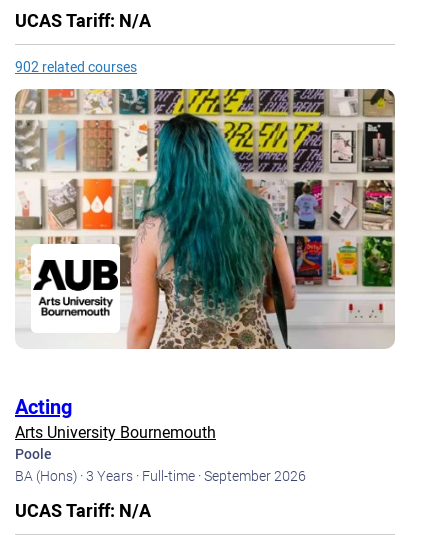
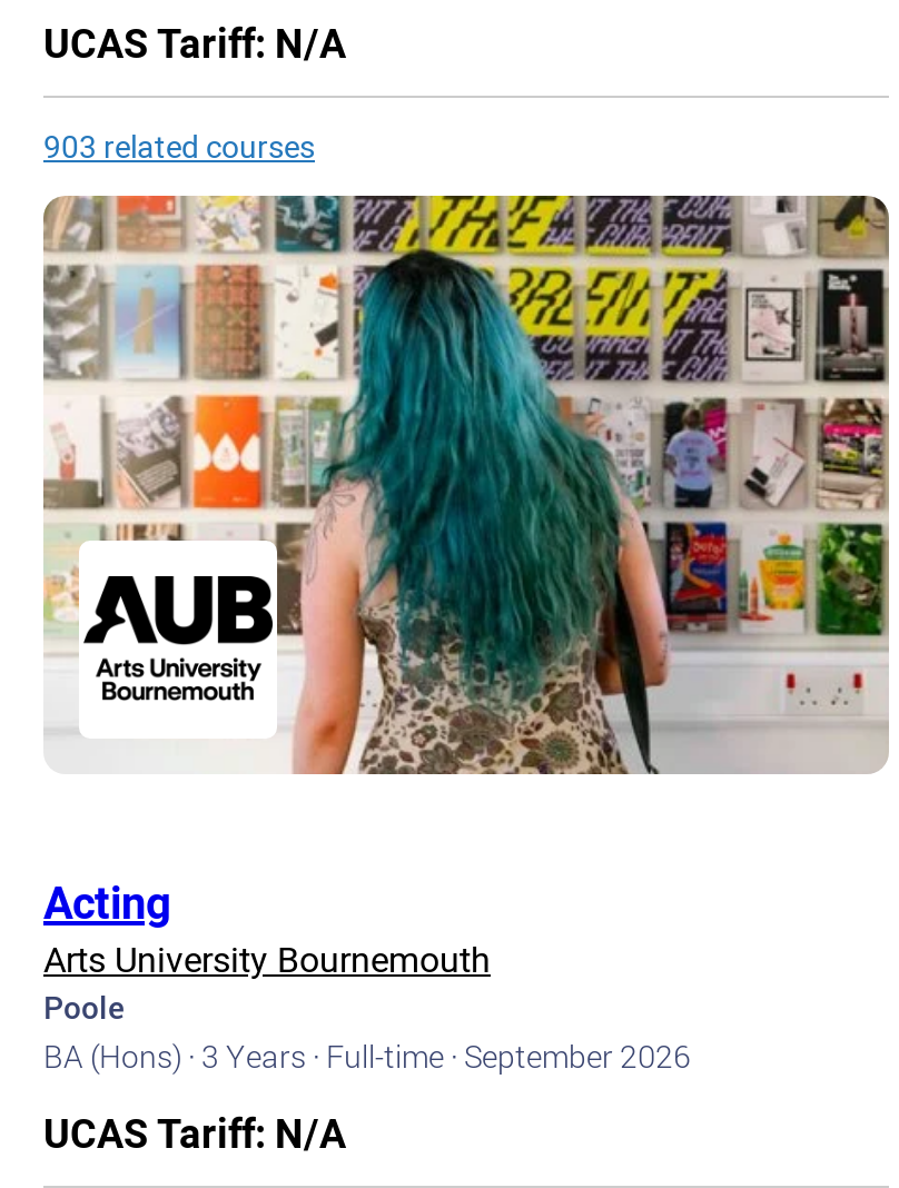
[15,57,137,76] 902 related courses -> [43,125,315,167] 903 related courses

